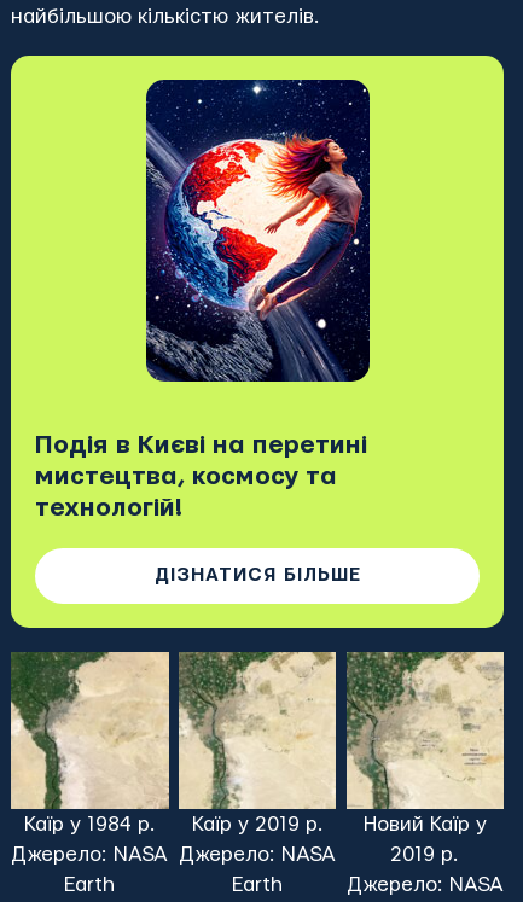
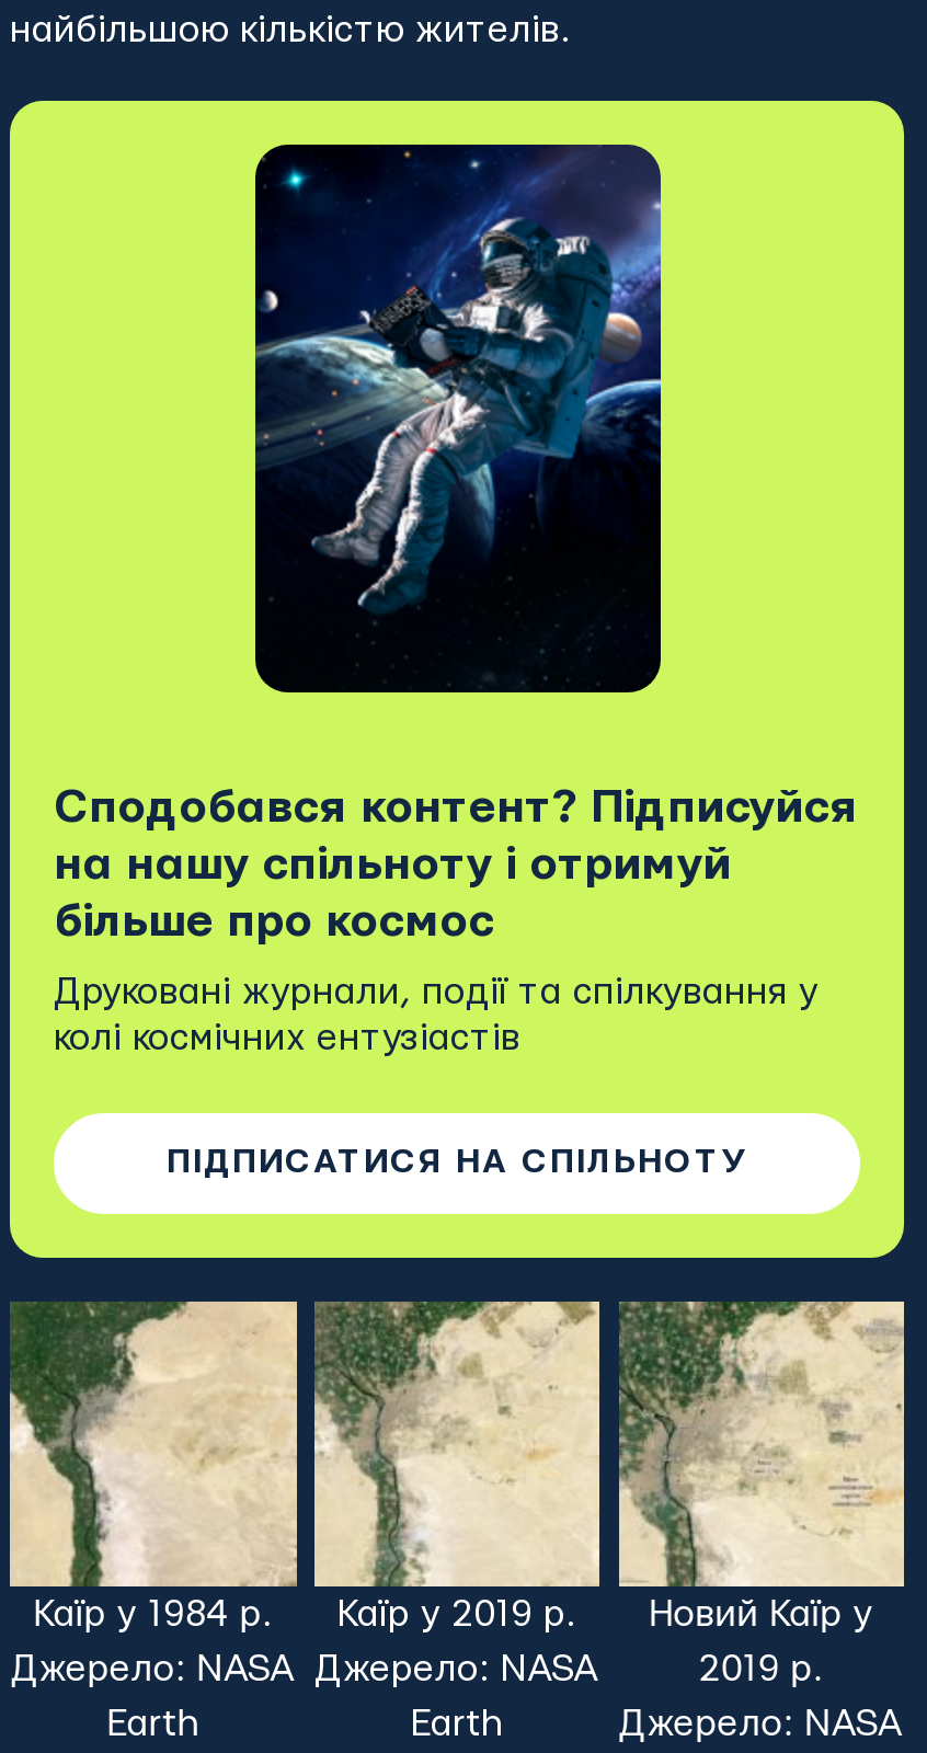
[145,80,371,359] [image] -> [253,145,663,695] [image]
[35,432,367,584] Подія в Києві на перетині | мистецтва, космосу та | технологій! | ДІЗНАТИСЯ БІЛЬШЕ -> [54,784,858,1179] Сподобався контент? Підписуйся | на нашу спільноту і отримуй | більше про космос | Друковані журнали, події та спілкування у | колі космічних ентузіастів | ПІДПИСАТИСЯ НА СПІЛЬНОТУ

